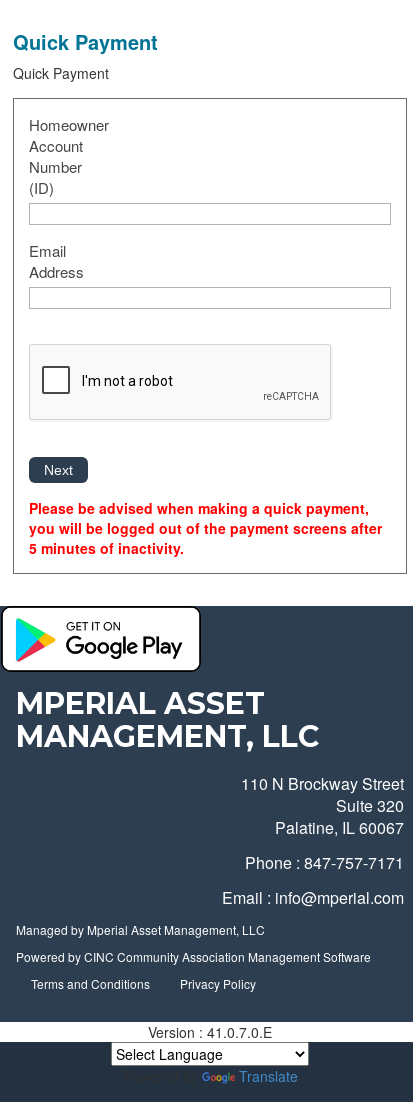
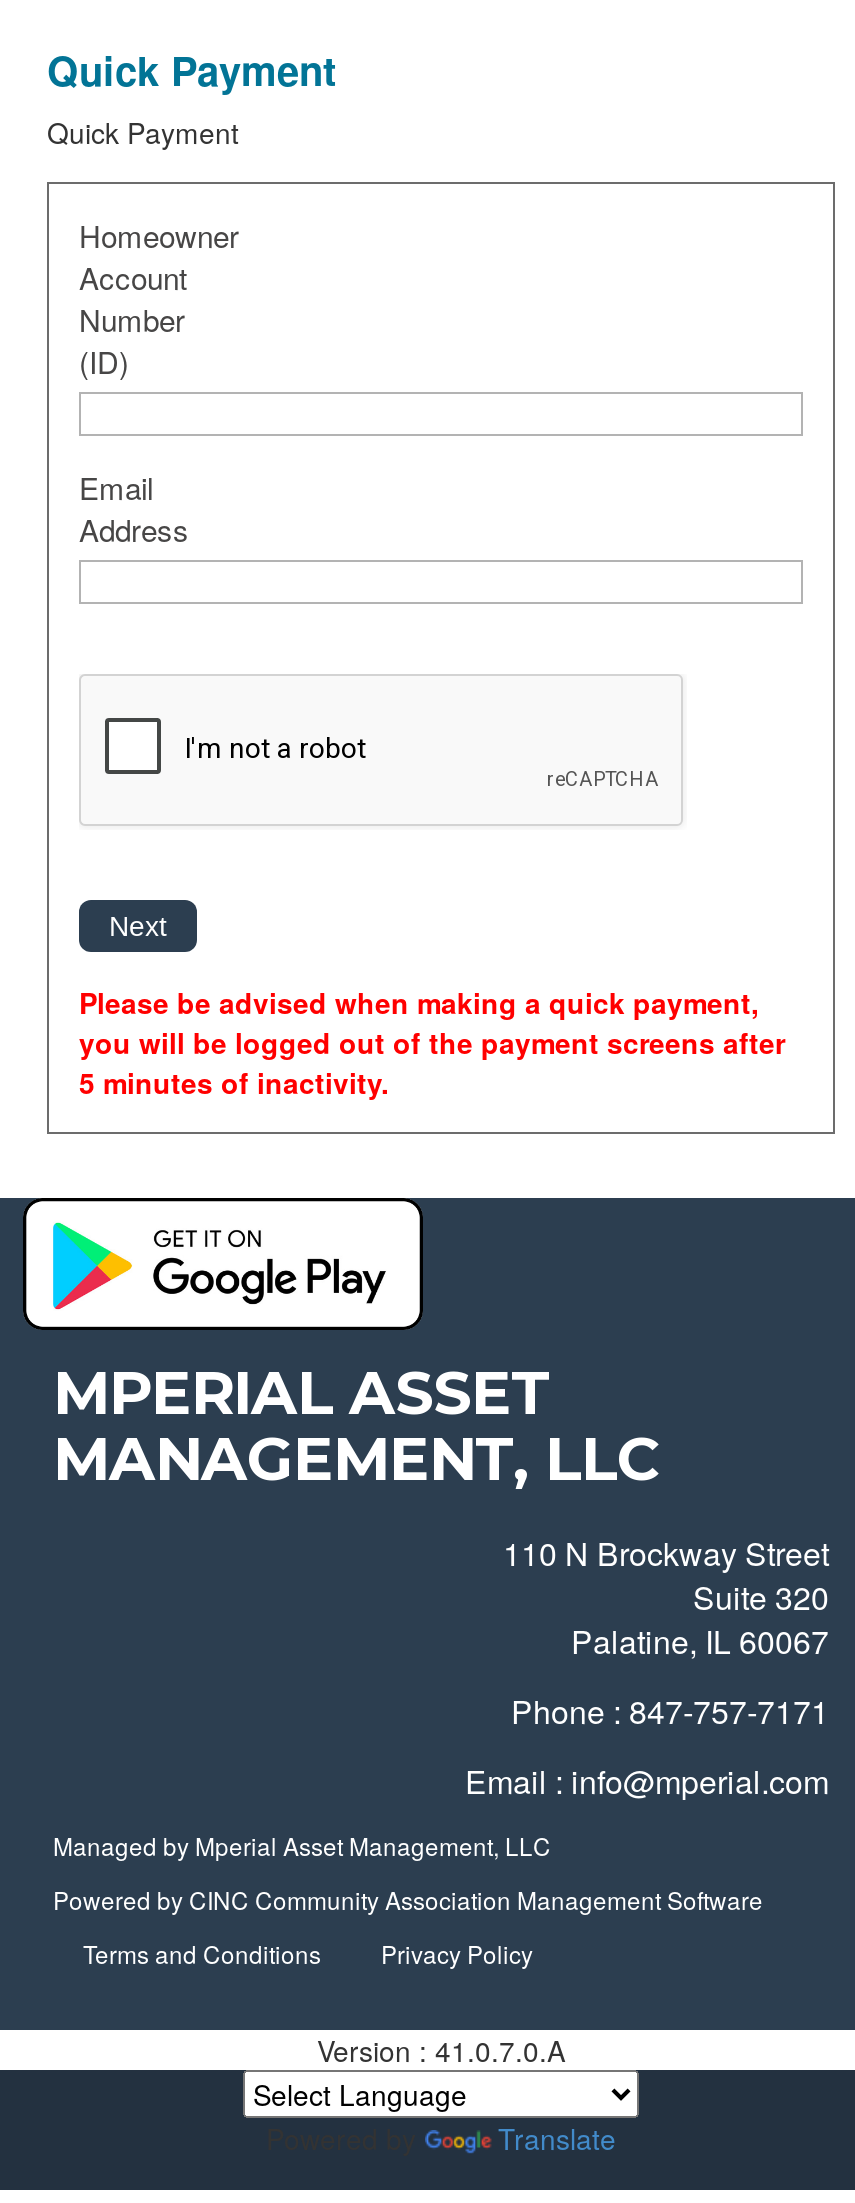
[148,1022,272,1042] Version : 41.0.7.0.E -> [317,2031,565,2071] Version : 41.0.7.0.A

